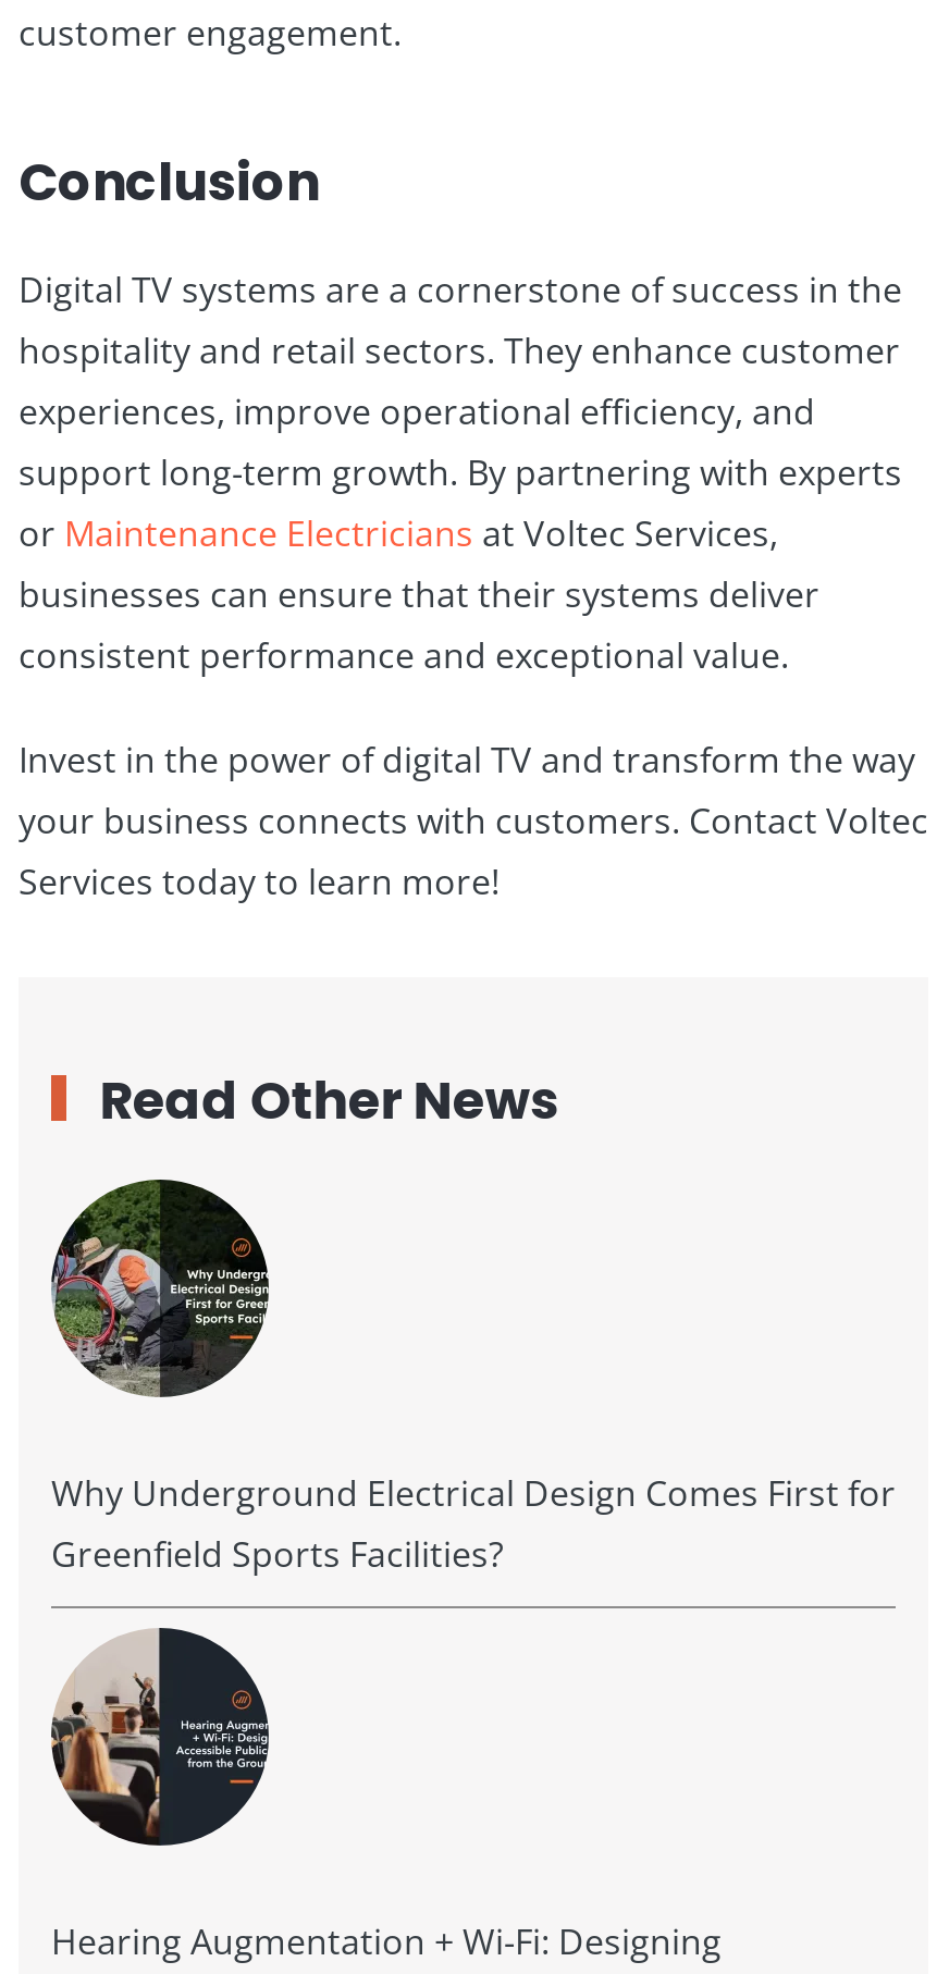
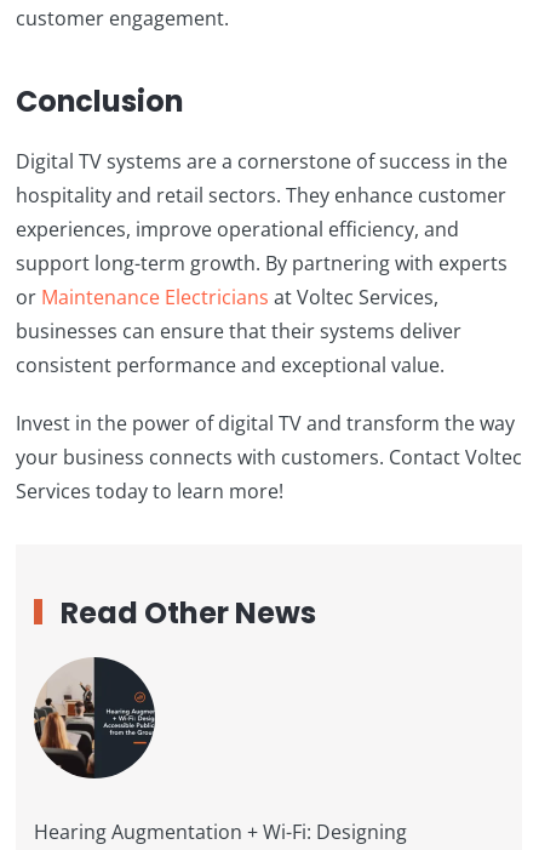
[51,1180,896,1577] [image] | Why Underground Electrical Design Comes First for | Greenfield Sports Facilities? -> none

